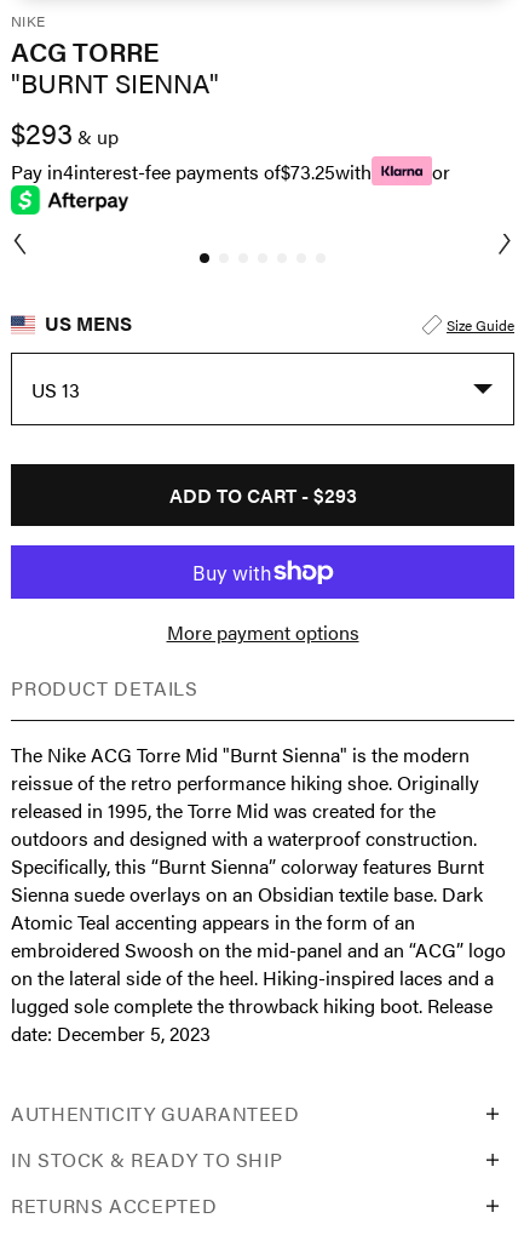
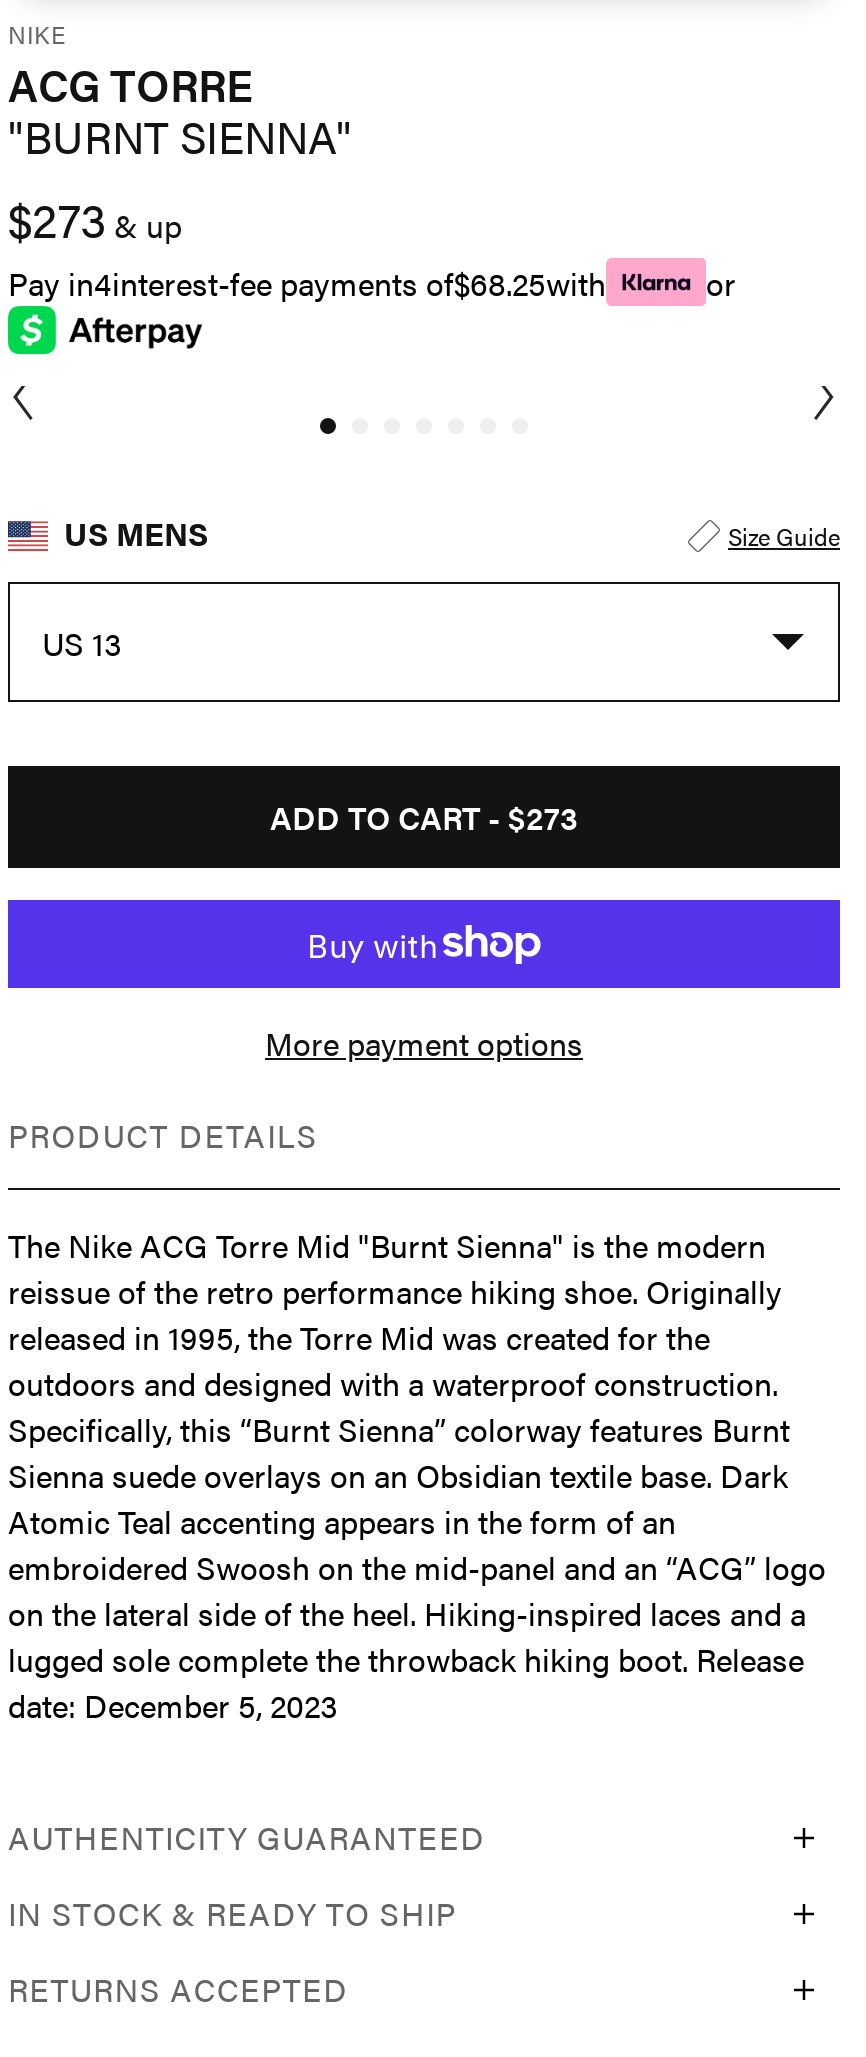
[11,111,119,153] $293& up -> [8,184,182,252] $273& up
[11,157,372,185] Pay in4interest-fee payments of$73.25with -> [8,259,606,305] Pay in4interest-fee payments of$68.25with
[169,481,356,509] ADD TO CART - $293 -> [270,794,578,840] ADD TO CART - $273

